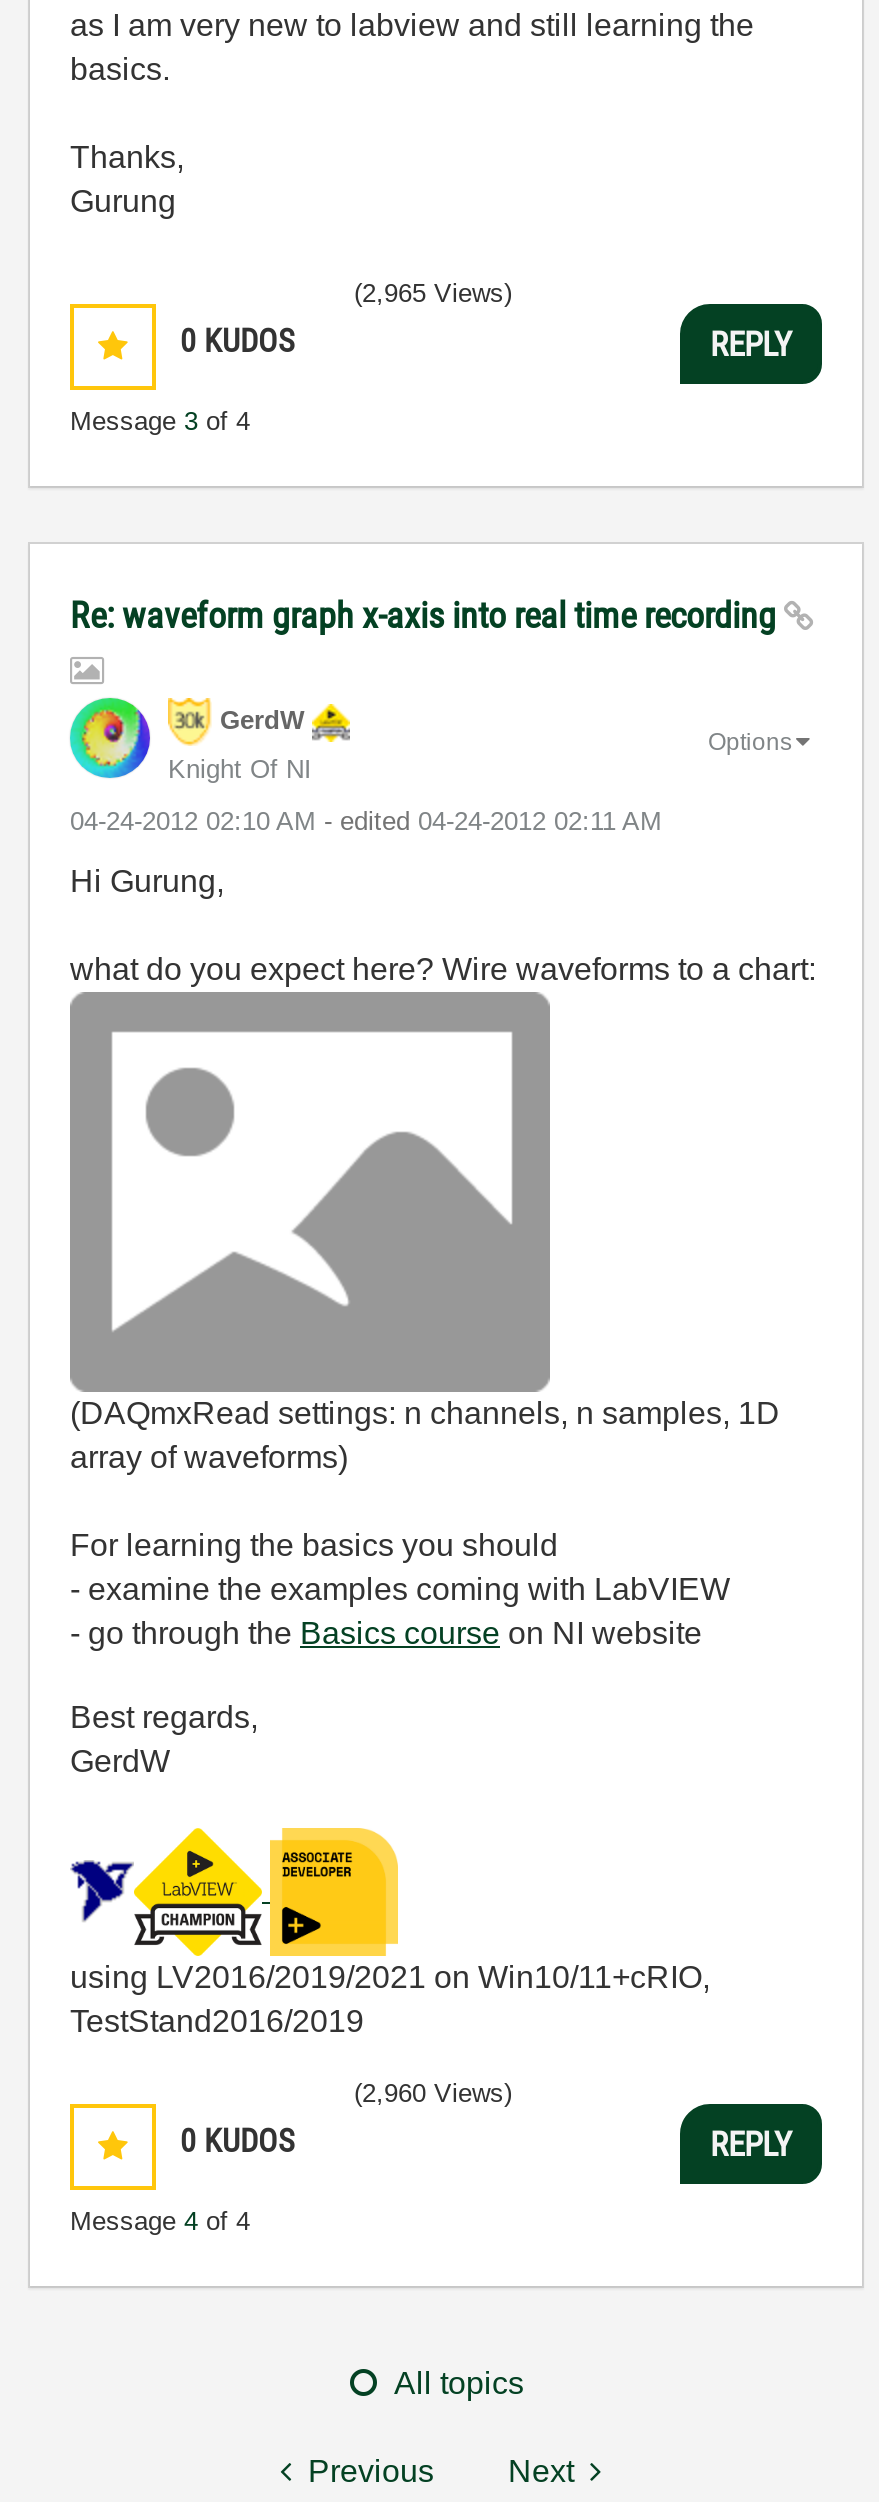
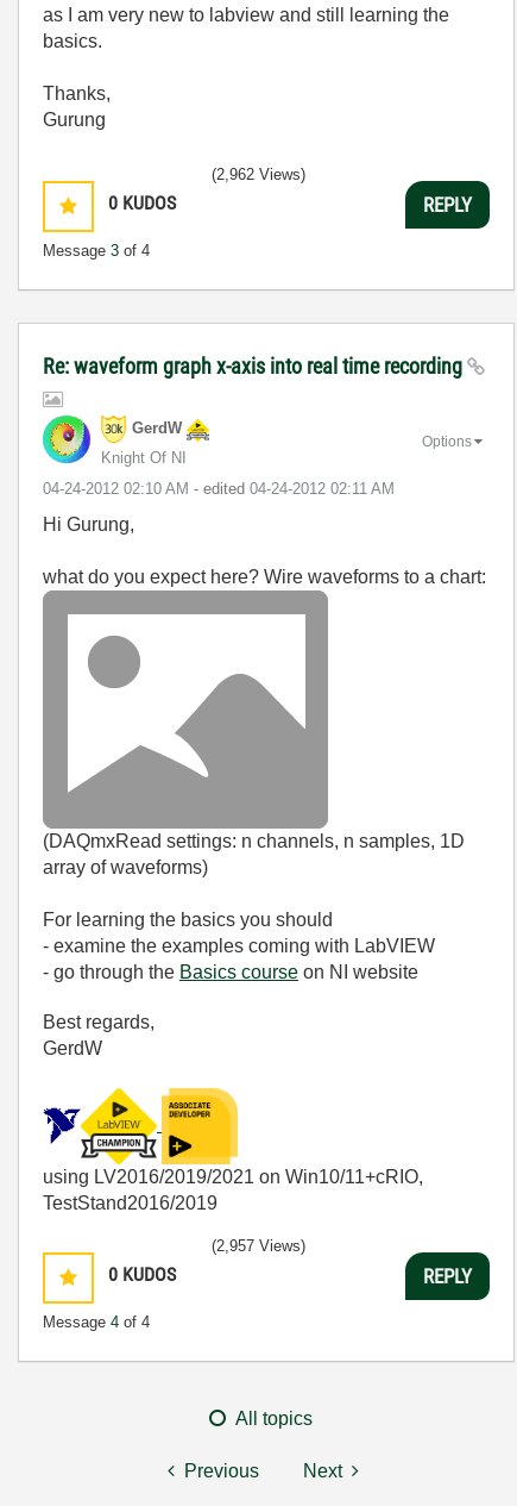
[354,278,512,308] (2,965 Views) -> [212,165,305,183] (2,962 Views)
[354,2078,512,2108] (2,960 Views) -> [212,1237,305,1255] (2,957 Views)

